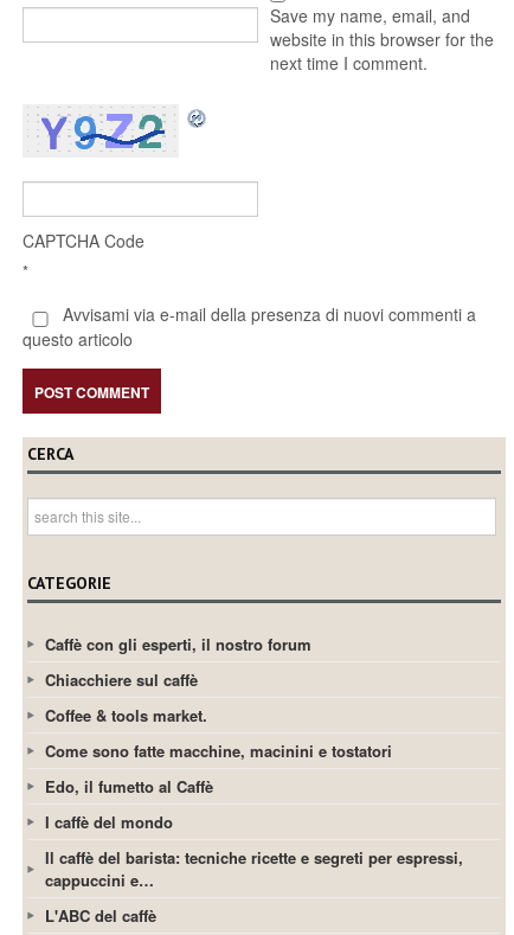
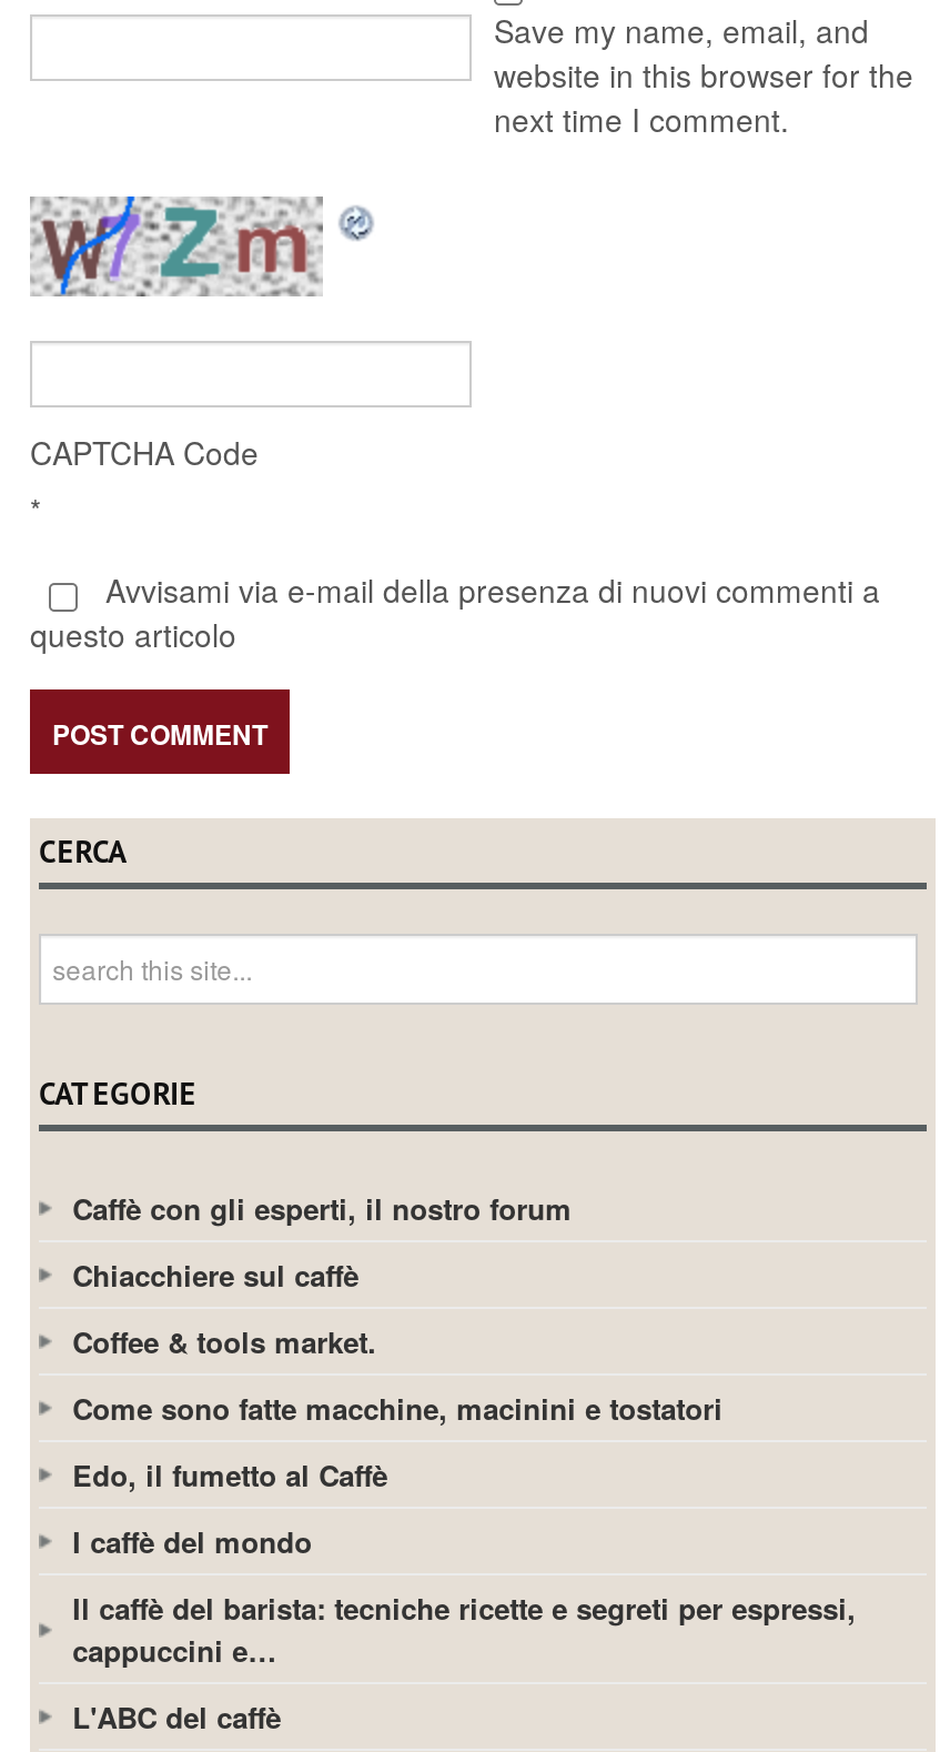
[25,105,178,158] [image] -> [30,193,323,298] [image]

